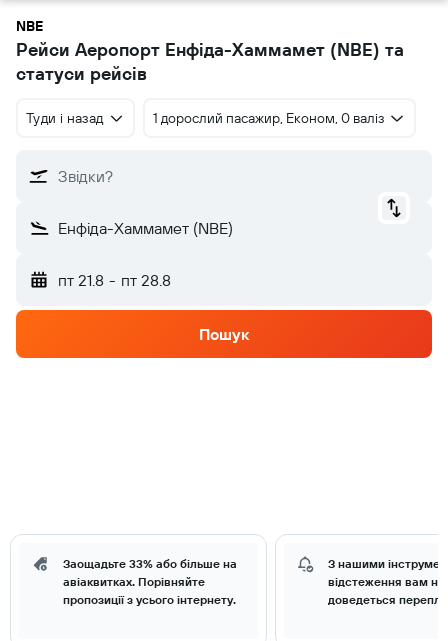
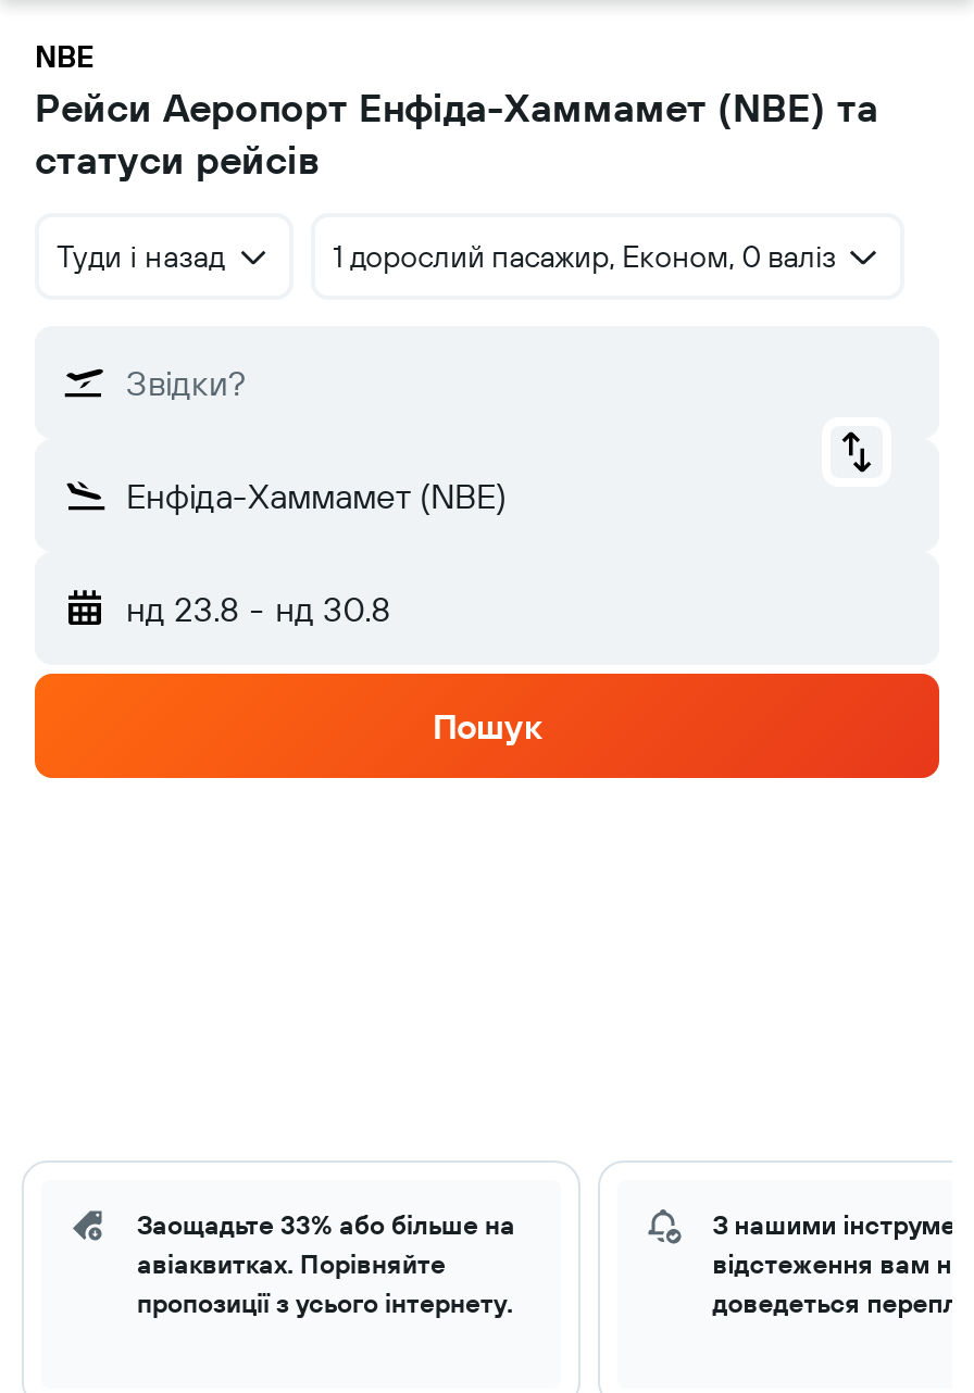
[58,270,171,290] пт 21.8 - пт 28.8 -> [126,587,390,630] нд 23.8 - нд 30.8

